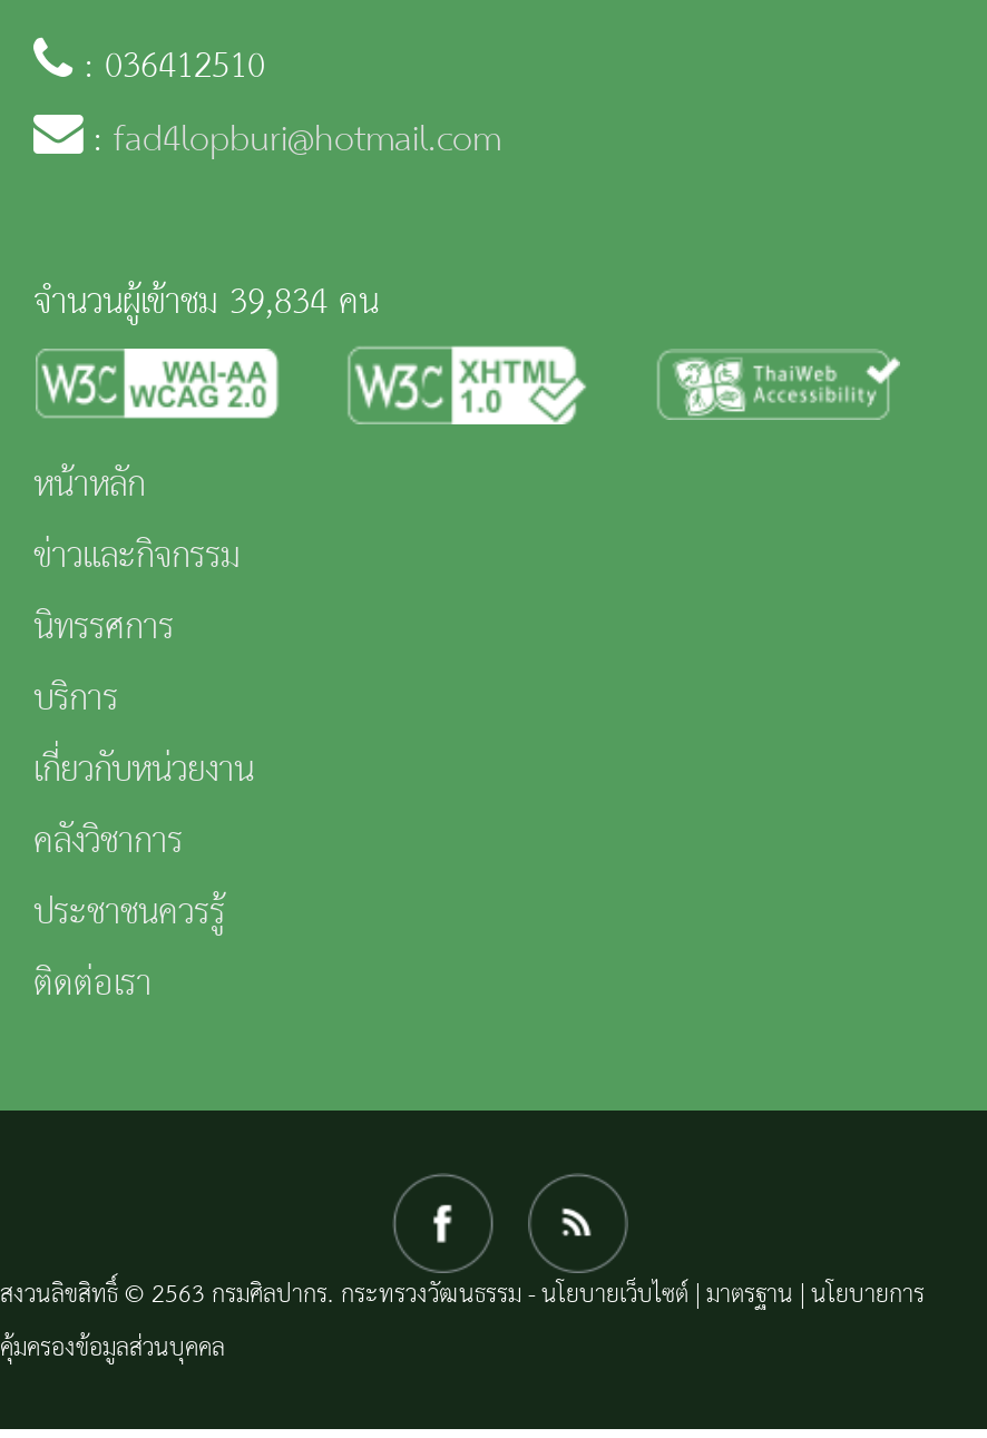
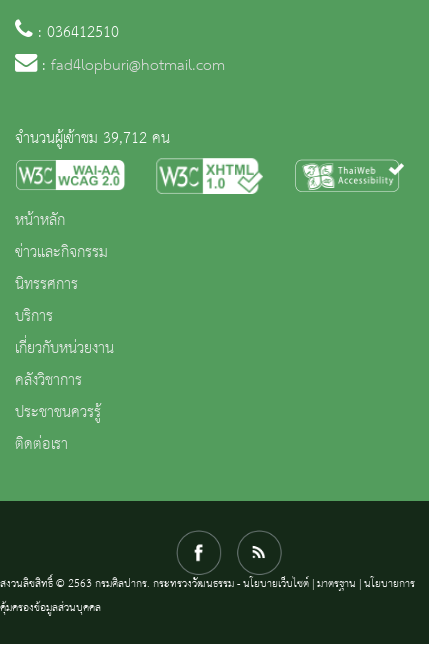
[33,271,379,338] จำนวนผู้เข้าชม 39,834 คน -> [15,124,170,154] จำนวนผู้เข้าชม 39,712 คน

